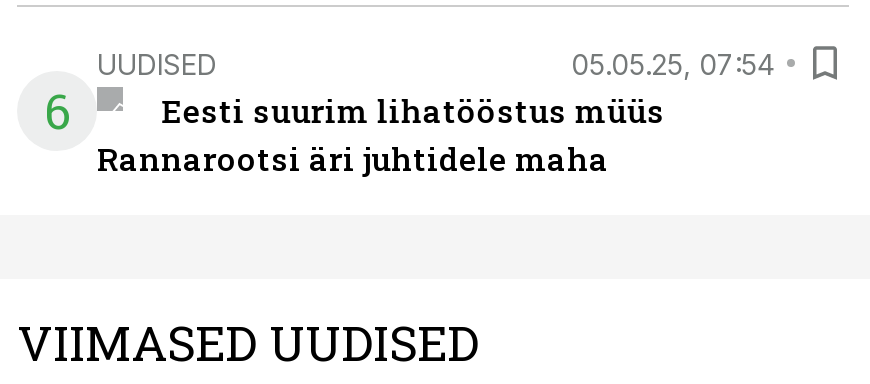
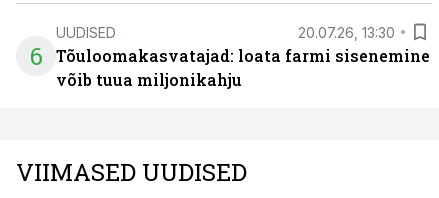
[97,46,775,179] 05.05.25, 07:54 | Eesti suurim lihatööstus müüs | Rannarootsi äri juhtidele maha -> [56,23,430,90] 20.07.26, 13:30 | Tõuloomakasvatajad: loata farmi sisenemine | võib tuua miljonikahju

